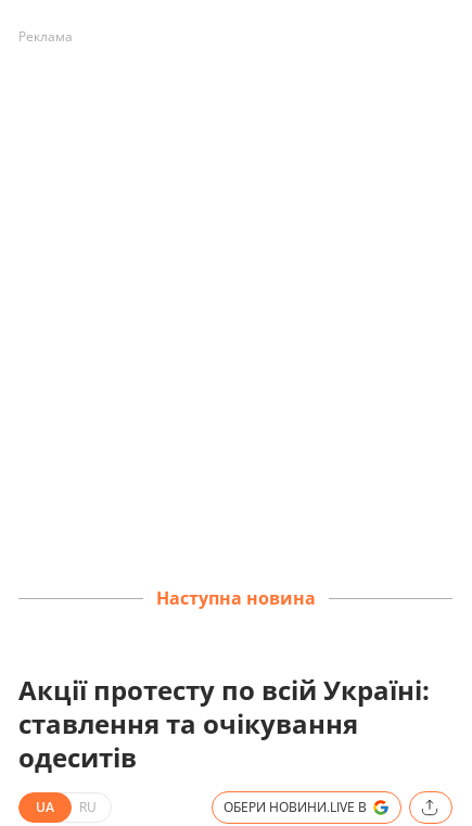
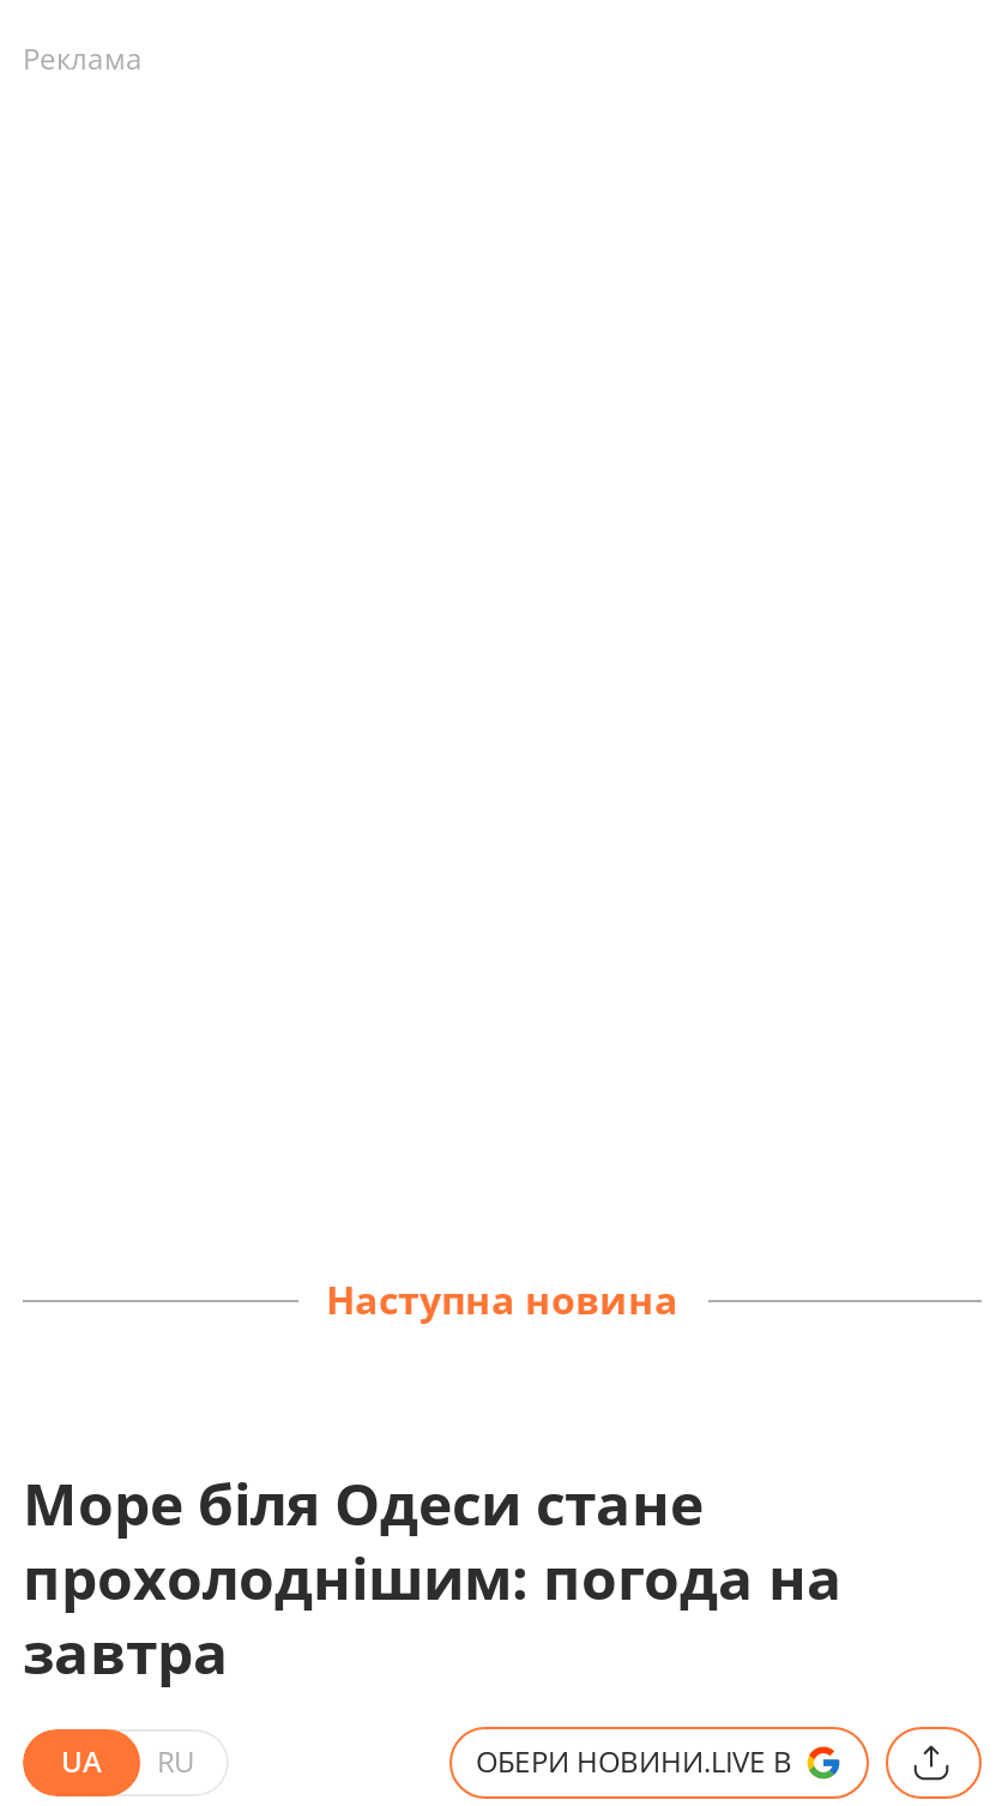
[18,672,430,775] Акції протесту по всій Україні: | ставлення та очікування | одеситів -> [23,1463,843,1691] Море біля Одеси стане | прохолоднішим: погода на | завтра

